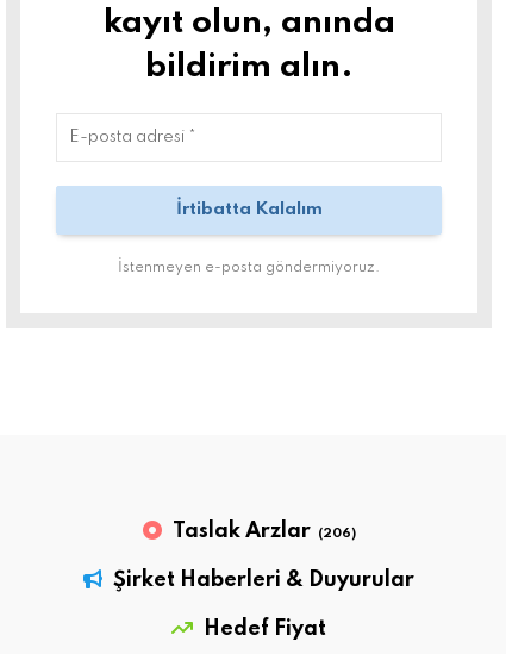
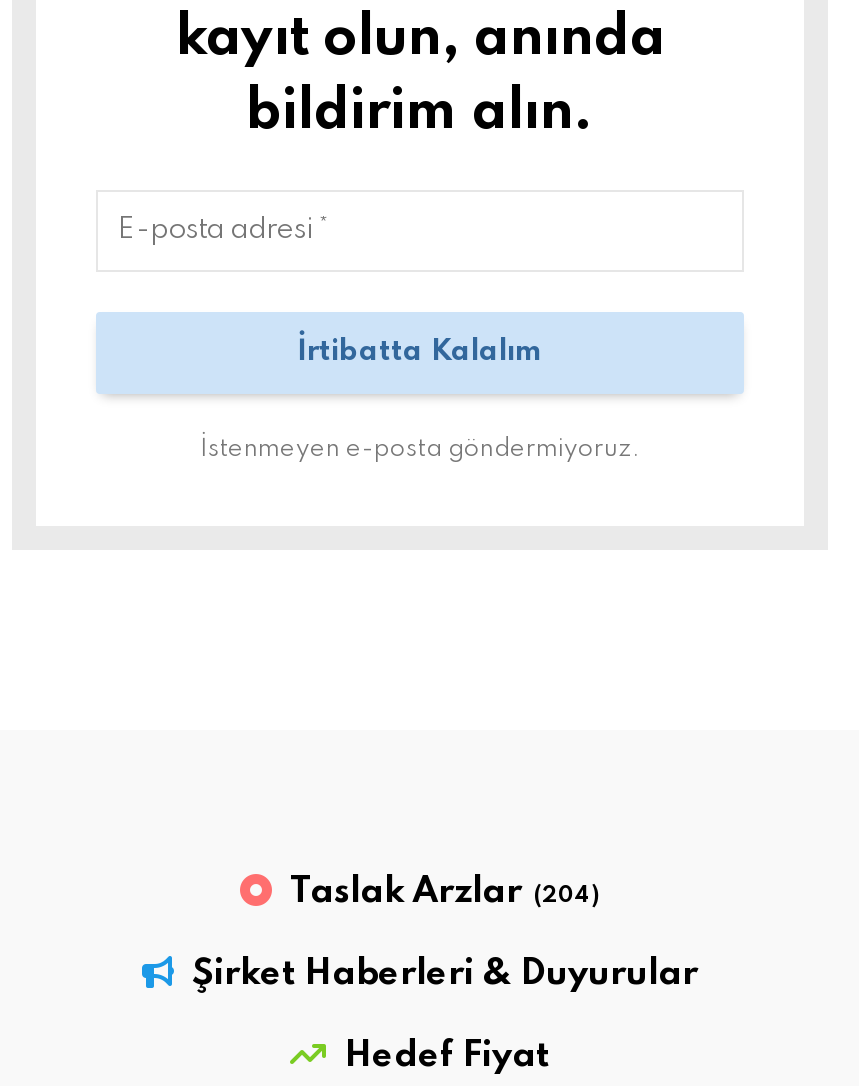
[172,520,355,542] Taslak Arzlar (206) -> [290,873,600,909] Taslak Arzlar (204)

